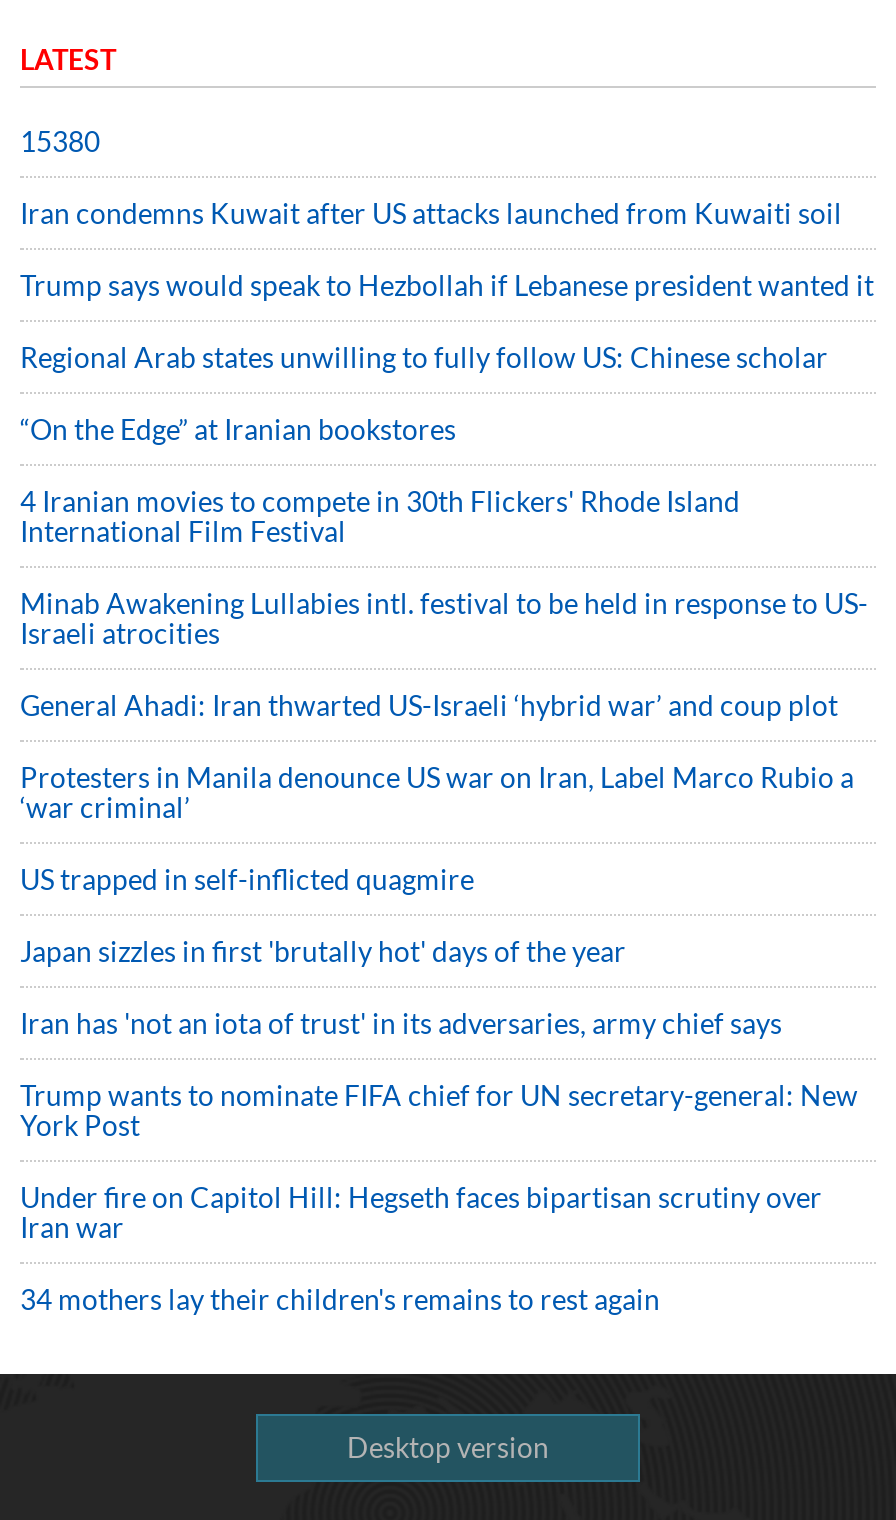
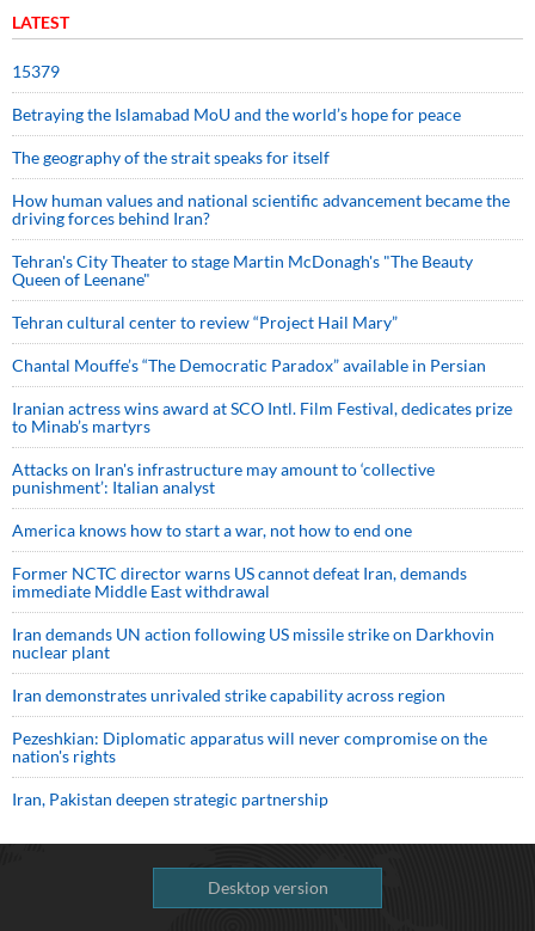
[20,124,100,158] 15380 -> [12,61,60,81] 15379
[20,196,842,230] Iran condemns Kuwait after US attacks launched from Kuwaiti soil -> [12,104,461,124] Betraying the Islamabad MoU and the world’s hope for peace
[20,268,874,302] Trump says would speak to Hezbollah if Lebanese president wanted it -> [12,147,330,167] The geography of the strait speaks for itself
[20,340,828,374] Regional Arab states unwilling to fully follow US: Chinese scholar -> [12,190,510,228] How human values and national scientific advancement became the | driving forces behind Iran?
[20,412,456,446] “On the Edge” at Iranian bookstores -> [12,251,473,289] Tehran's City Theater to stage Martin McDonagh's "The Beauty | Queen of Leenane"
[20,484,740,548] 4 Iranian movies to compete in 30th Flickers' Rhode Island | International Film Festival -> [12,312,398,332] Tehran cultural center to review “Project Hail Mary”
[20,586,868,650] Minab Awakening Lullabies intl. festival to be held in response to US- | Israeli atrocities -> [12,355,486,375] Chantal Mouffe’s “The Democratic Paradox” available in Persian
[20,688,838,722] General Ahadi: Iran thwarted US-Israeli ‘hybrid war’ and coup plot -> [12,398,512,436] Iranian actress wins award at SCO Intl. Film Festival, dedicates prize | to Minab’s martyrs
[20,760,854,824] Protesters in Manila denounce US war on Iran, Label Marco Rubio a | ‘war criminal’ -> [12,459,435,497] Attacks on Iran's infrastructure may amount to ‘collective | punishment’: Italian analyst
[20,862,480,896] US trapped in self-inflicted quagmire -> [12,520,412,540] America knows how to start a war, not how to end one
[20,934,626,968] Japan sizzles in first 'brutally hot' days of the year -> [12,563,467,601] Former NCTC director warns US cannot defeat Iran, demands | immediate Middle East withdrawal
[20,1006,788,1040] Iran has 'not an iota of trust' in its adversaries, army chief says -> [12,624,494,662] Iran demands UN action following US missile strike on Darkhovin | nuclear plant
[20,1078,858,1142] Trump wants to nominate FIFA chief for UN secretary-general: New | York Post -> [12,685,445,705] Iran demonstrates unrivaled strike capability across region
[20,1180,822,1244] Under fire on Capitol Hill: Hegseth faces bipartisan scrutiny over | Iran war -> [12,728,487,766] Pezeshkian: Diplomatic apparatus will never compromise on the | nation's rights
[20,1282,660,1316] 34 mothers lay their children's remains to rest again -> [12,789,328,809] Iran, Pakistan deepen strategic partnership

